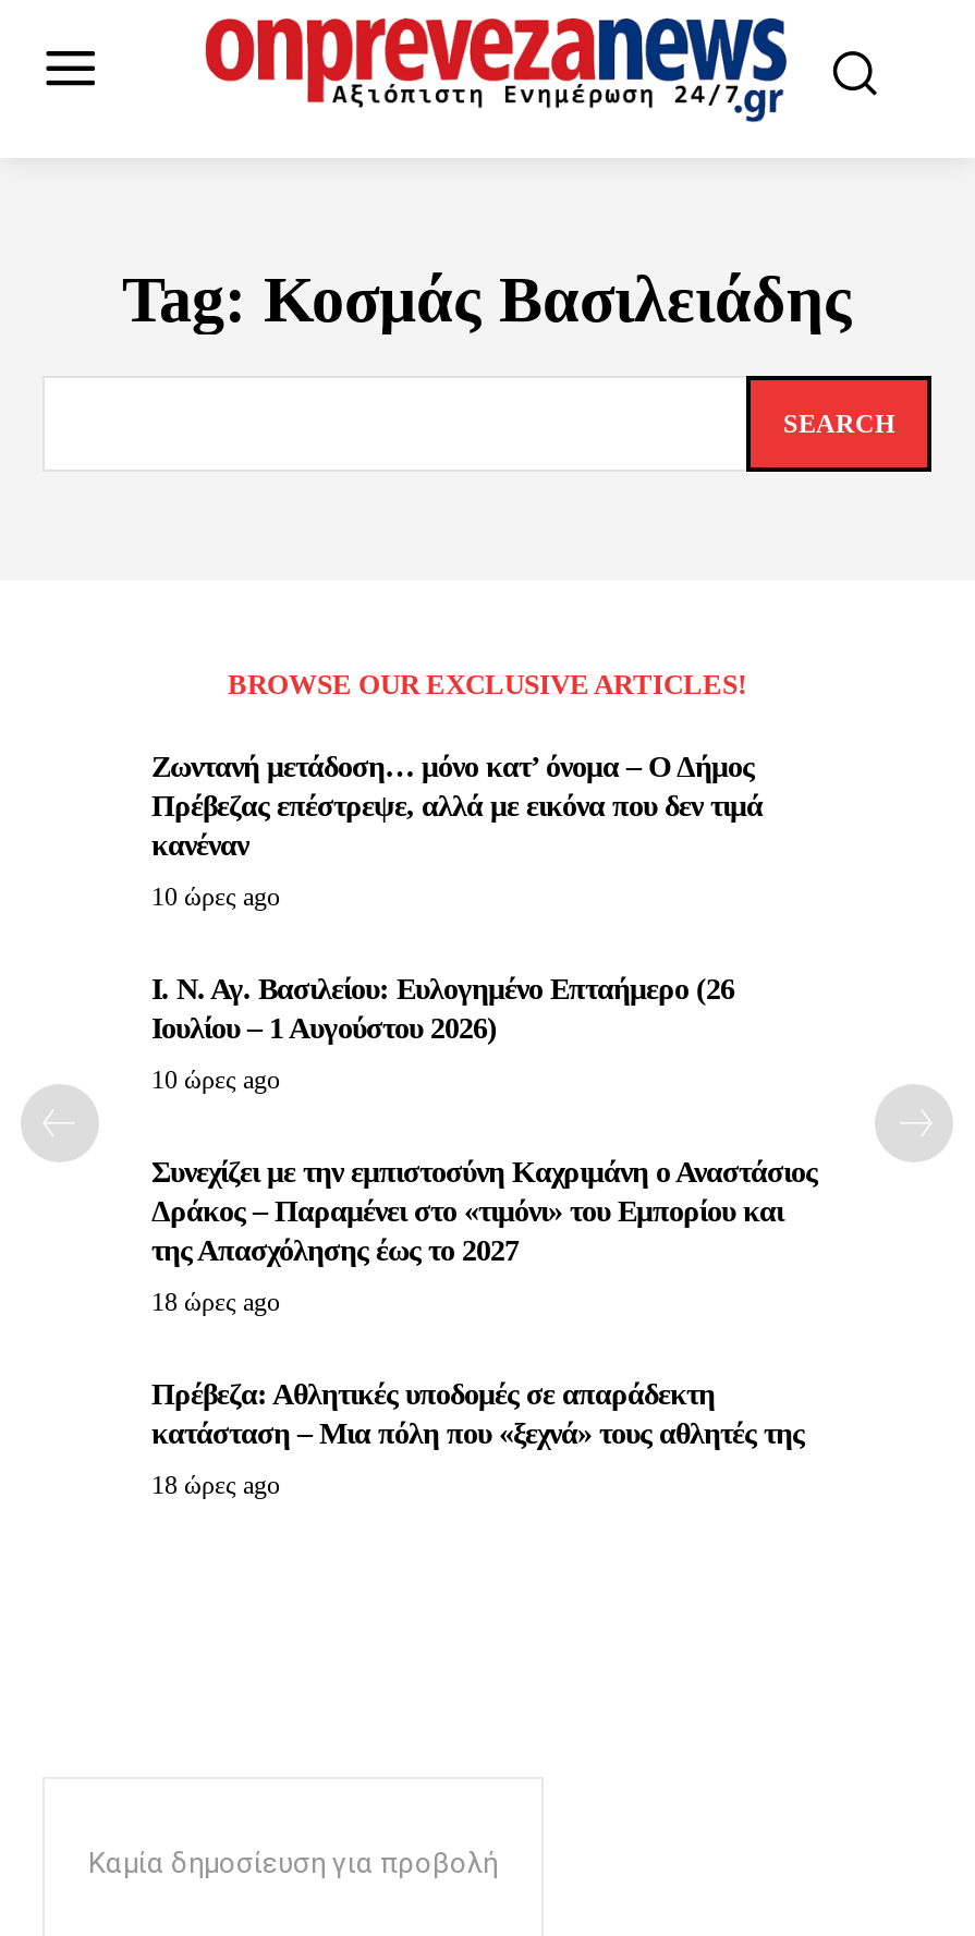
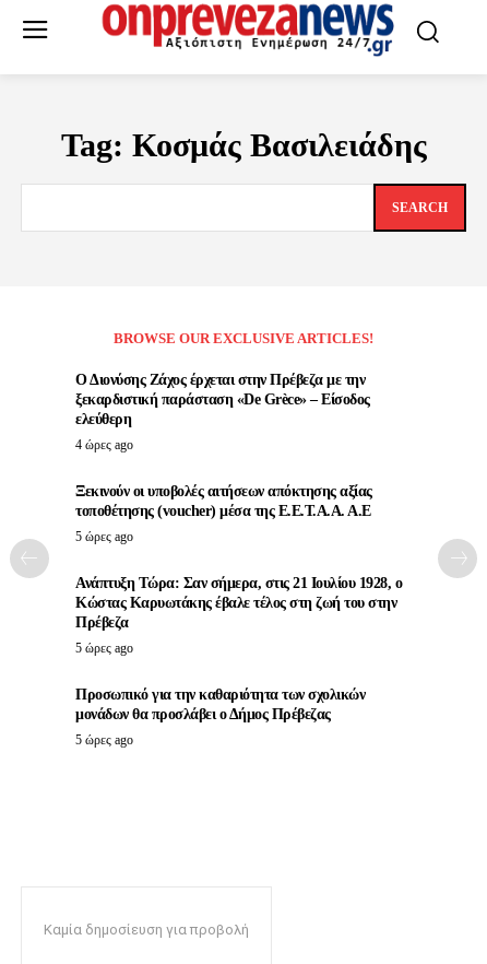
[151,751,763,862] Ζωντανή μετάδοση… μόνο κατ’ όνομα – Ο Δήμος | Πρέβεζας επέστρεψε, αλλά με εικόνα που δεν τιμά | κανέναν -> [75,372,370,428] Ο Διονύσης Ζάχος έρχεται στην Πρέβεζα με την | ξεκαρδιστική παράσταση «De Grèce» – Είσοδος | ελεύθερη
[151,882,280,913] 10 ώρες ago -> [75,438,133,453] 4 ώρες ago
[151,974,734,1045] Ι. Ν. Αγ. Βασιλείου: Ευλογημένο Επταήμερο (26 | Ιουλίου – 1 Αυγούστου 2026) -> [75,483,372,519] Ξεκινούν οι υποβολές αιτήσεων απόκτησης αξίας | τοποθέτησης (voucher) μέσα της Ε.Ε.Τ.Α.Α. Α.Ε
[151,1065,280,1096] 10 ώρες ago -> [75,529,133,545] 5 ώρες ago
[151,1157,817,1268] Συνεχίζει με την εμπιστοσύνη Καχριμάνη ο Αναστάσιος | Δράκος – Παραμένει στο «τιμόνι» του Εμπορίου και | της Απασχόλησης έως το 2027 -> [75,575,402,631] Ανάπτυξη Τώρα: Σαν σήμερα, στις 21 Ιουλίου 1928, ο | Κώστας Καρυωτάκης έβαλε τέλος στη ζωή του στην | Πρέβεζα
[151,1287,280,1318] 18 ώρες ago -> [75,641,133,656] 5 ώρες ago
[151,1379,804,1451] Πρέβεζα: Αθλητικές υποδομές σε απαράδεκτη | κατάσταση – Μια πόλη που «ξεχνά» τους αθλητές της -> [75,687,365,723] Προσωπικό για την καθαριότητα των σχολικών | μονάδων θα προσλάβει ο Δήμος Πρέβεζας
[151,1470,280,1501] 18 ώρες ago -> [75,733,133,748] 5 ώρες ago

